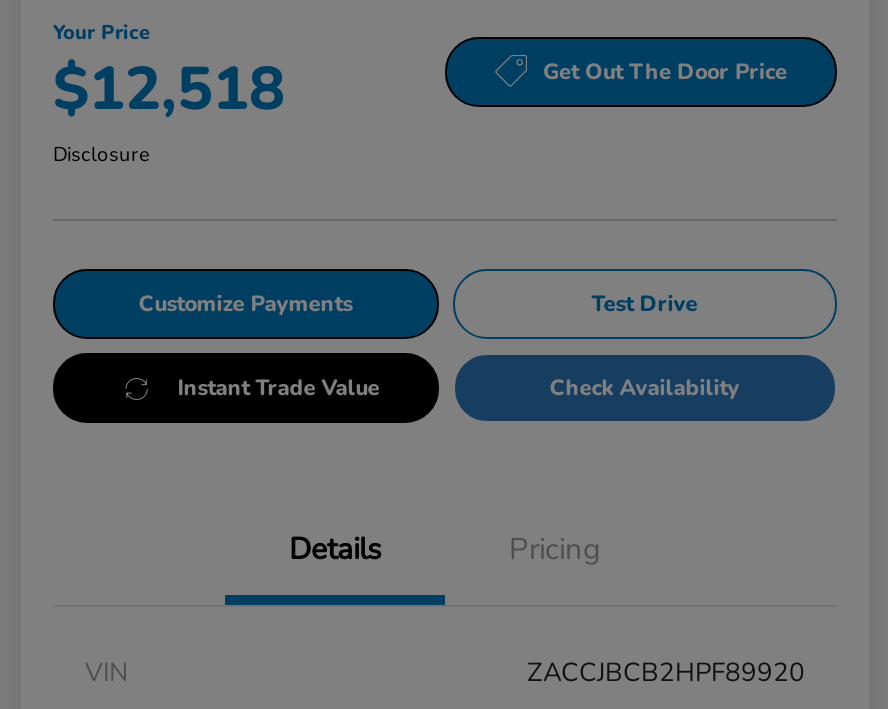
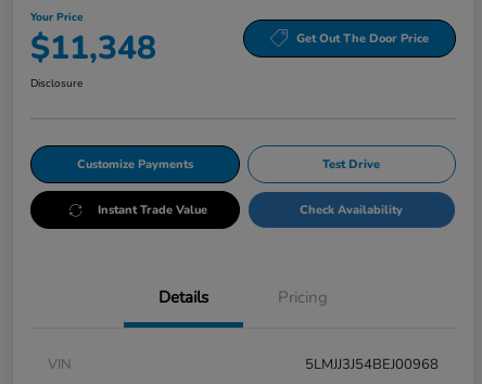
[53,49,285,131] $12,518 -> [30,26,156,71] $11,348
[527,655,805,691] ZACCJBCB2HPF89920 -> [305,355,439,374] 5LMJJ3J54BEJ00968

